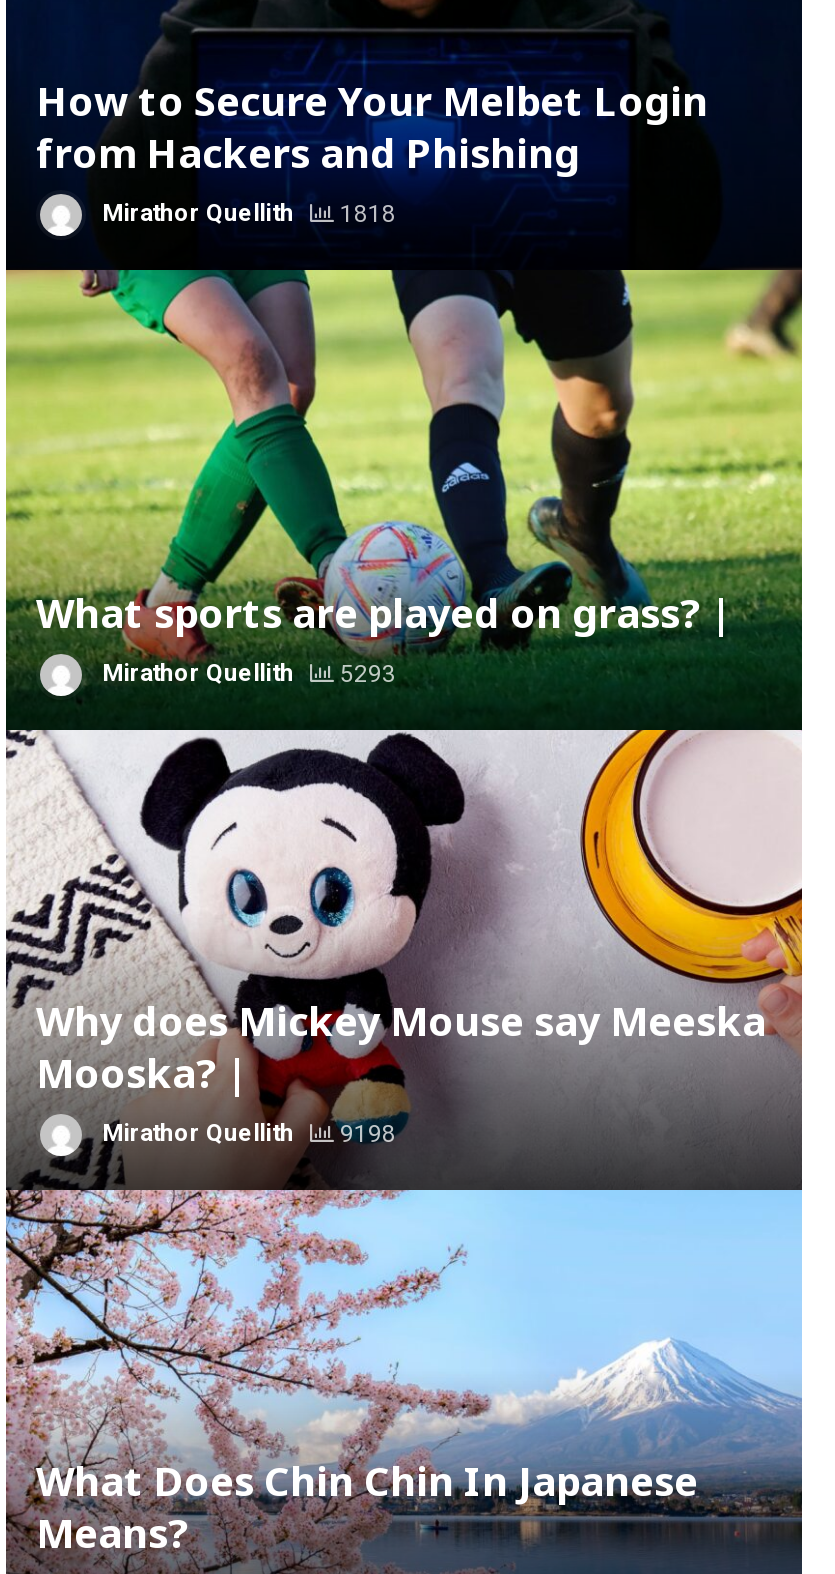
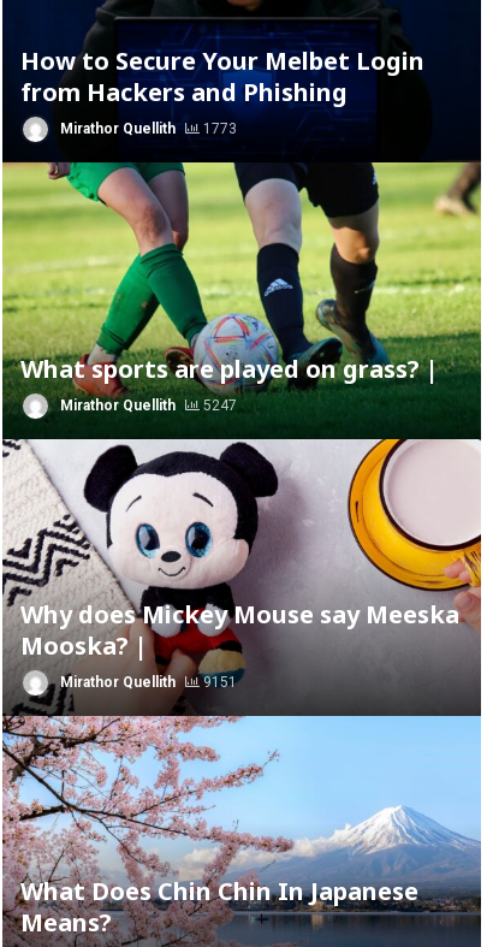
[96,199,396,227] Mirathor Quellith 1818 -> [57,120,237,137] Mirathor Quellith 1773
[96,659,396,687] Mirathor Quellith 5293 -> [57,397,237,414] Mirathor Quellith 5247
[96,1119,396,1147] Mirathor Quellith 9198 -> [57,673,237,690] Mirathor Quellith 9151

